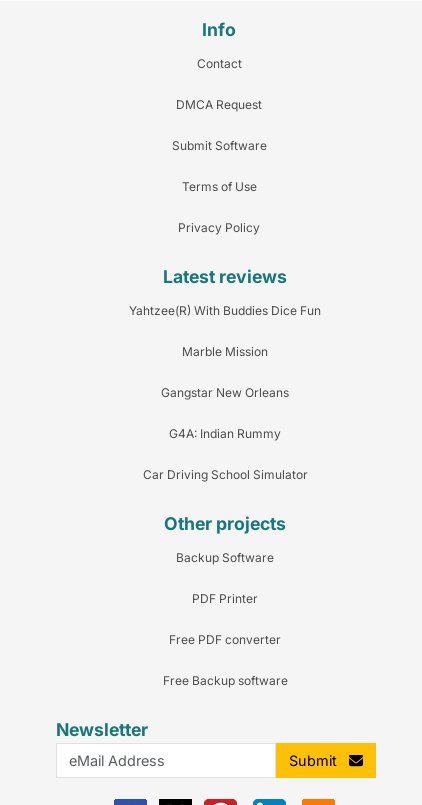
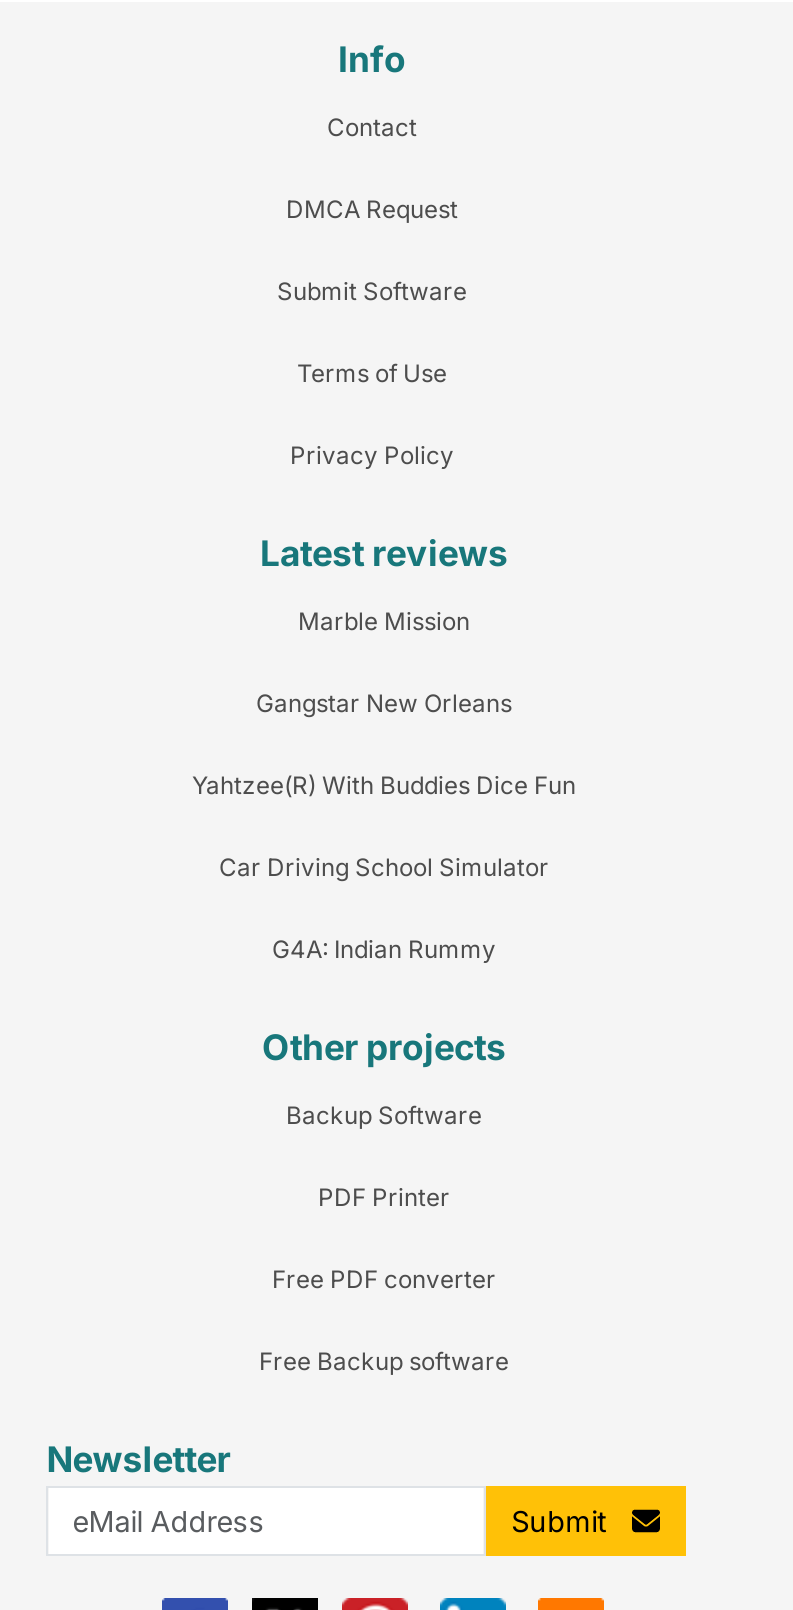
moved [129,303,321,318] -> [192,770,576,800]: Yahtzee(R) With Buddies Dice Fun
moved [161,344,289,400] -> [256,606,512,718]: Marble Mission | Gangstar New Orleans
moved [169,426,281,441] -> [272,934,496,964]: G4A: Indian Rummy
moved [142,467,307,482] -> [219,852,549,882]: Car Driving School Simulator

